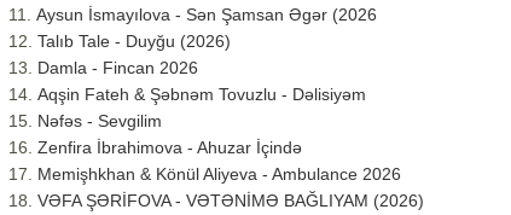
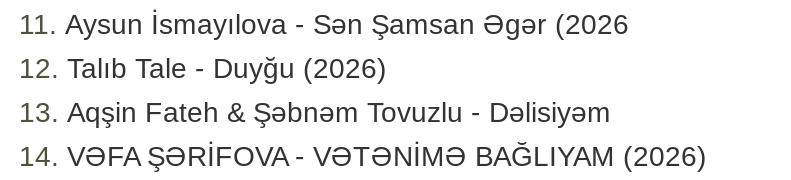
[37,58,198,77] Damla - Fincan 2026 -> none
[37,111,401,184] Nəfəs - Sevgilim | Zenfira İbrahimova - Ahuzar İçində | Memişhkhan & Könül Aliyeva - Ambulance 2026 -> none

